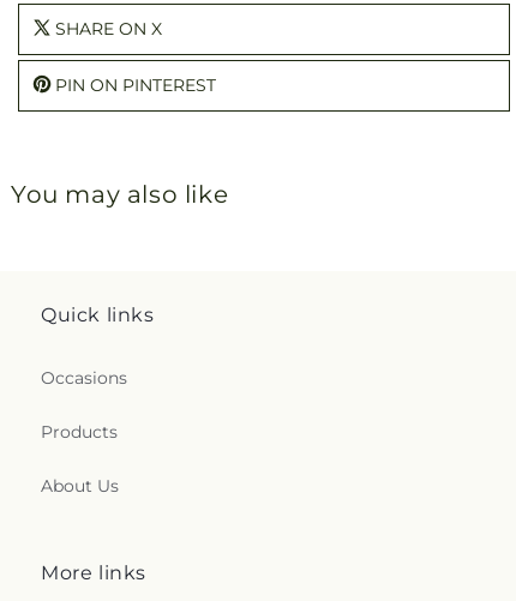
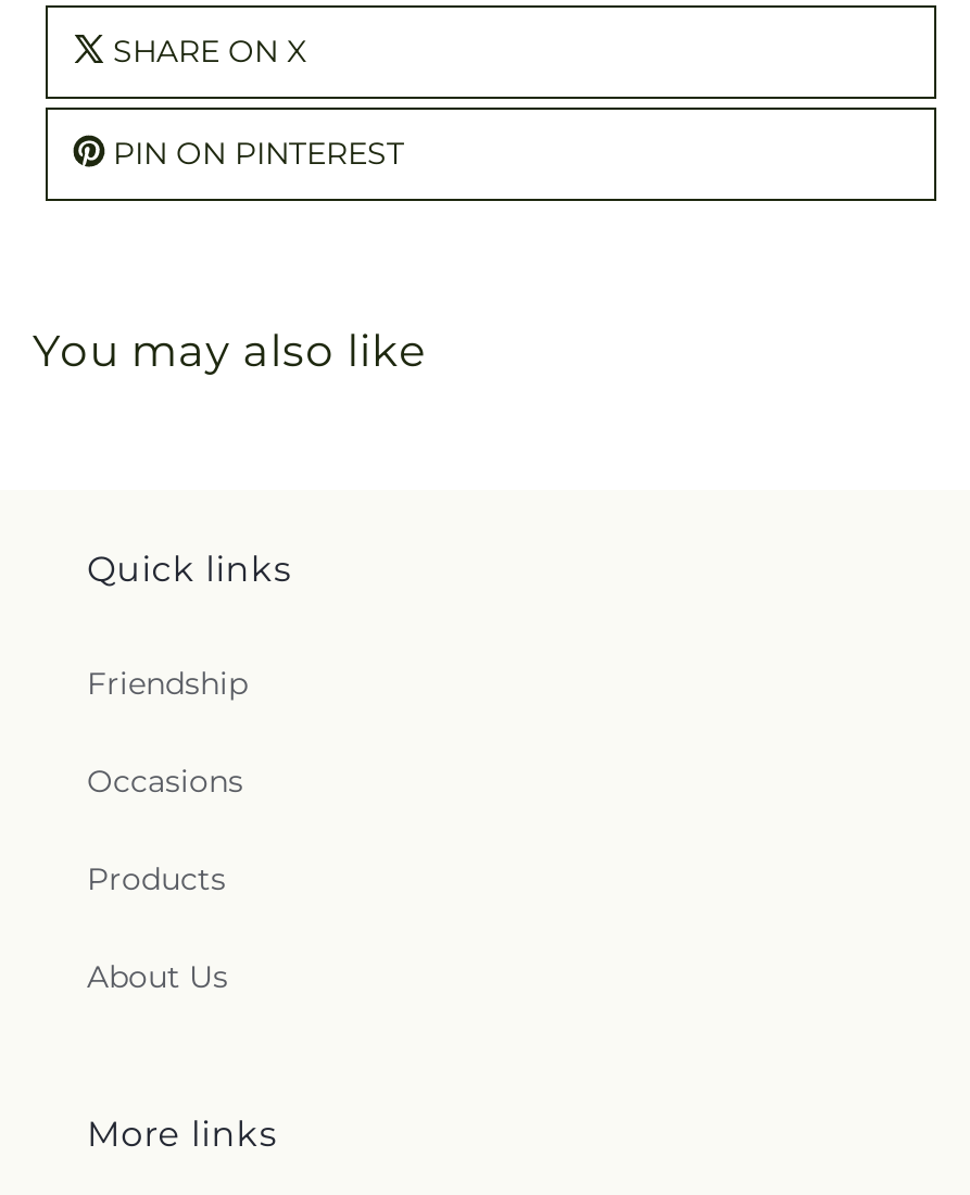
none -> [87,663,248,702] Friendship

